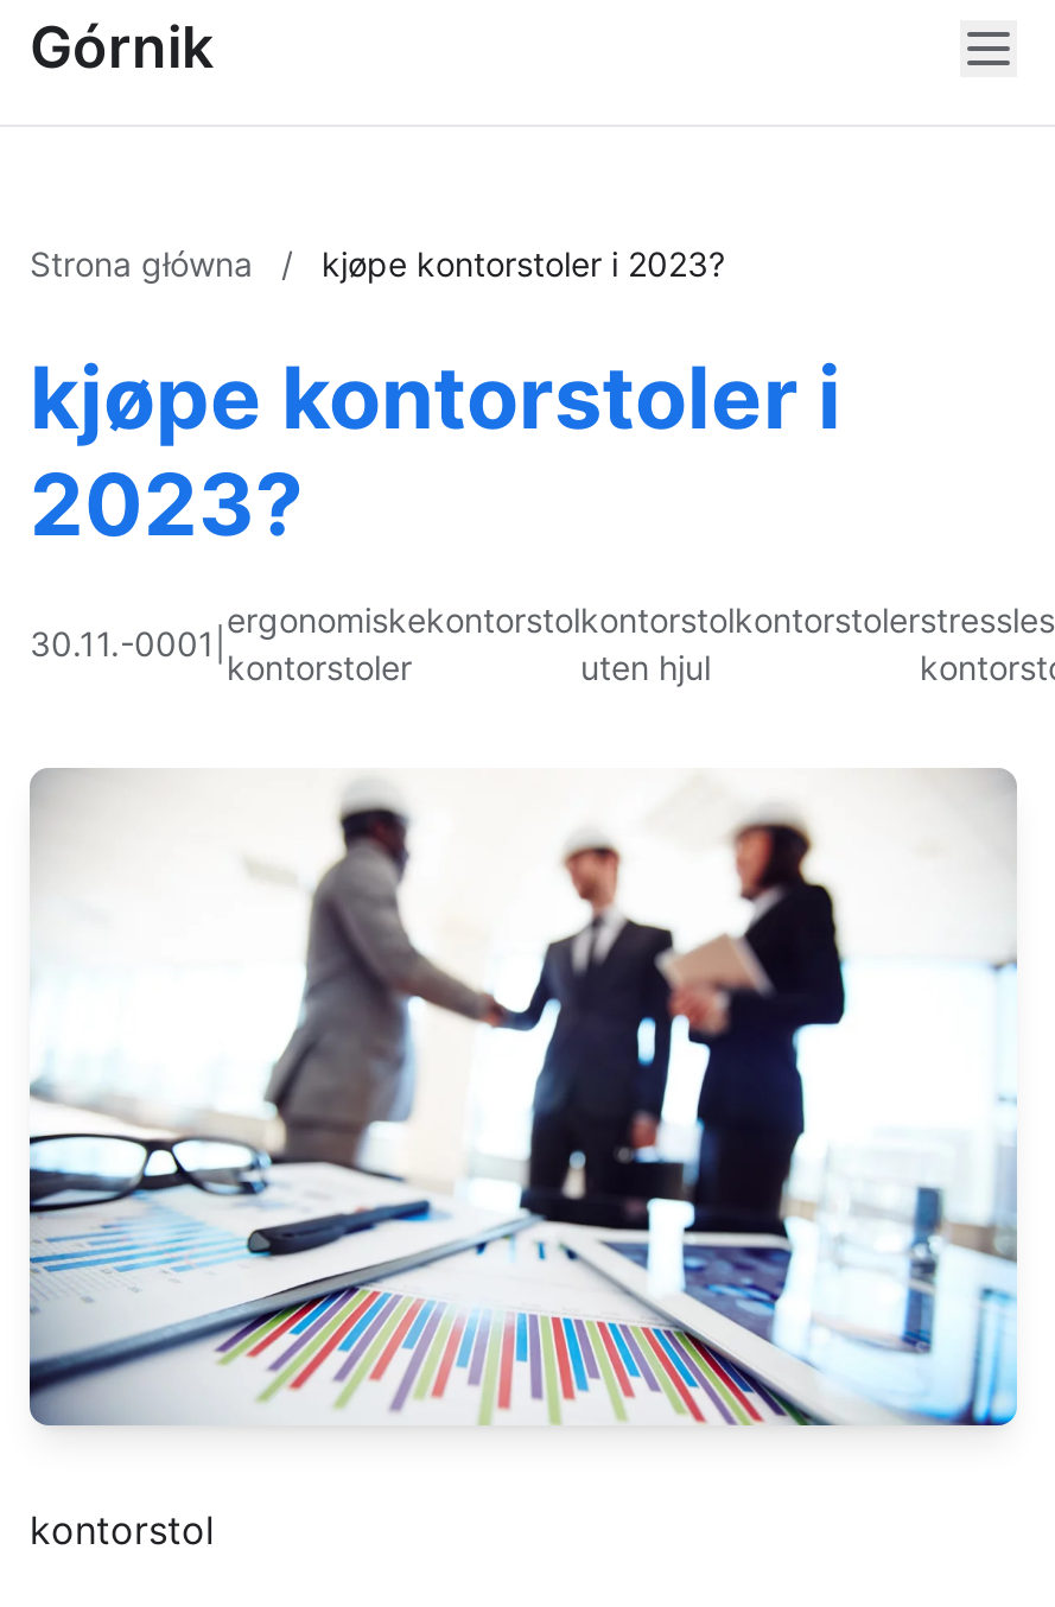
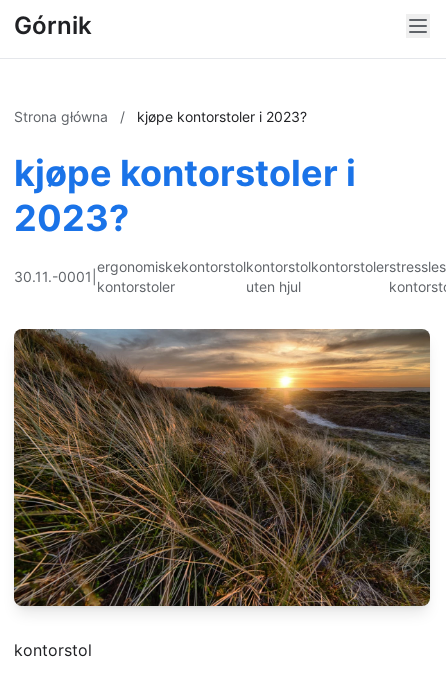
[27,768,1017,1428] [image] -> [13,328,431,607] [image]

